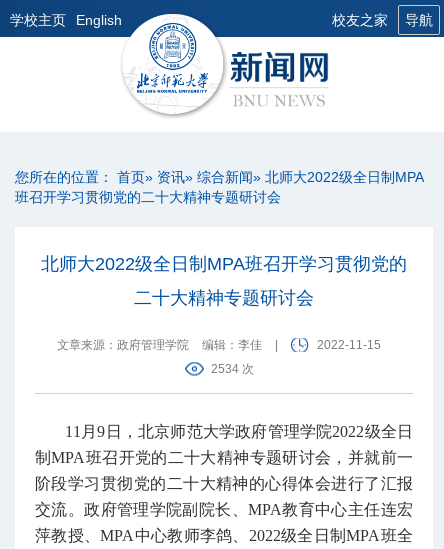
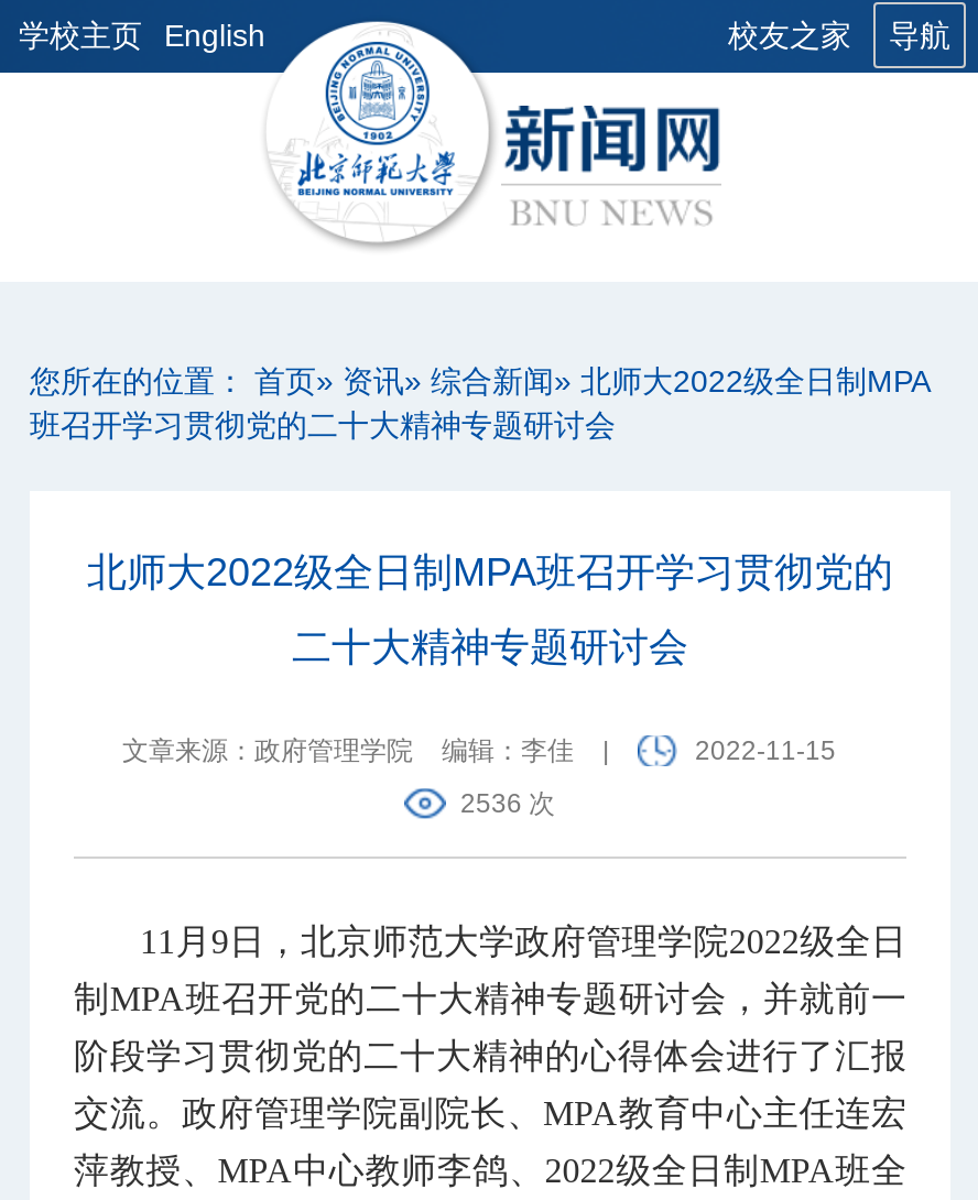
[210,362,253,376] 2534 次 -> [460,788,555,819] 2536 次

